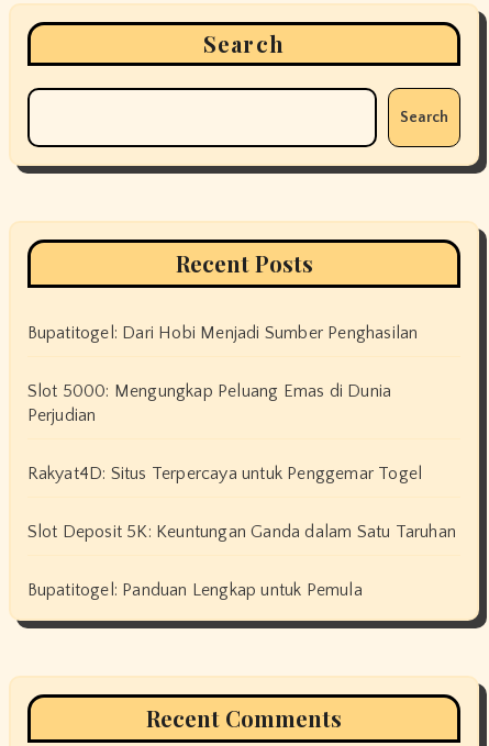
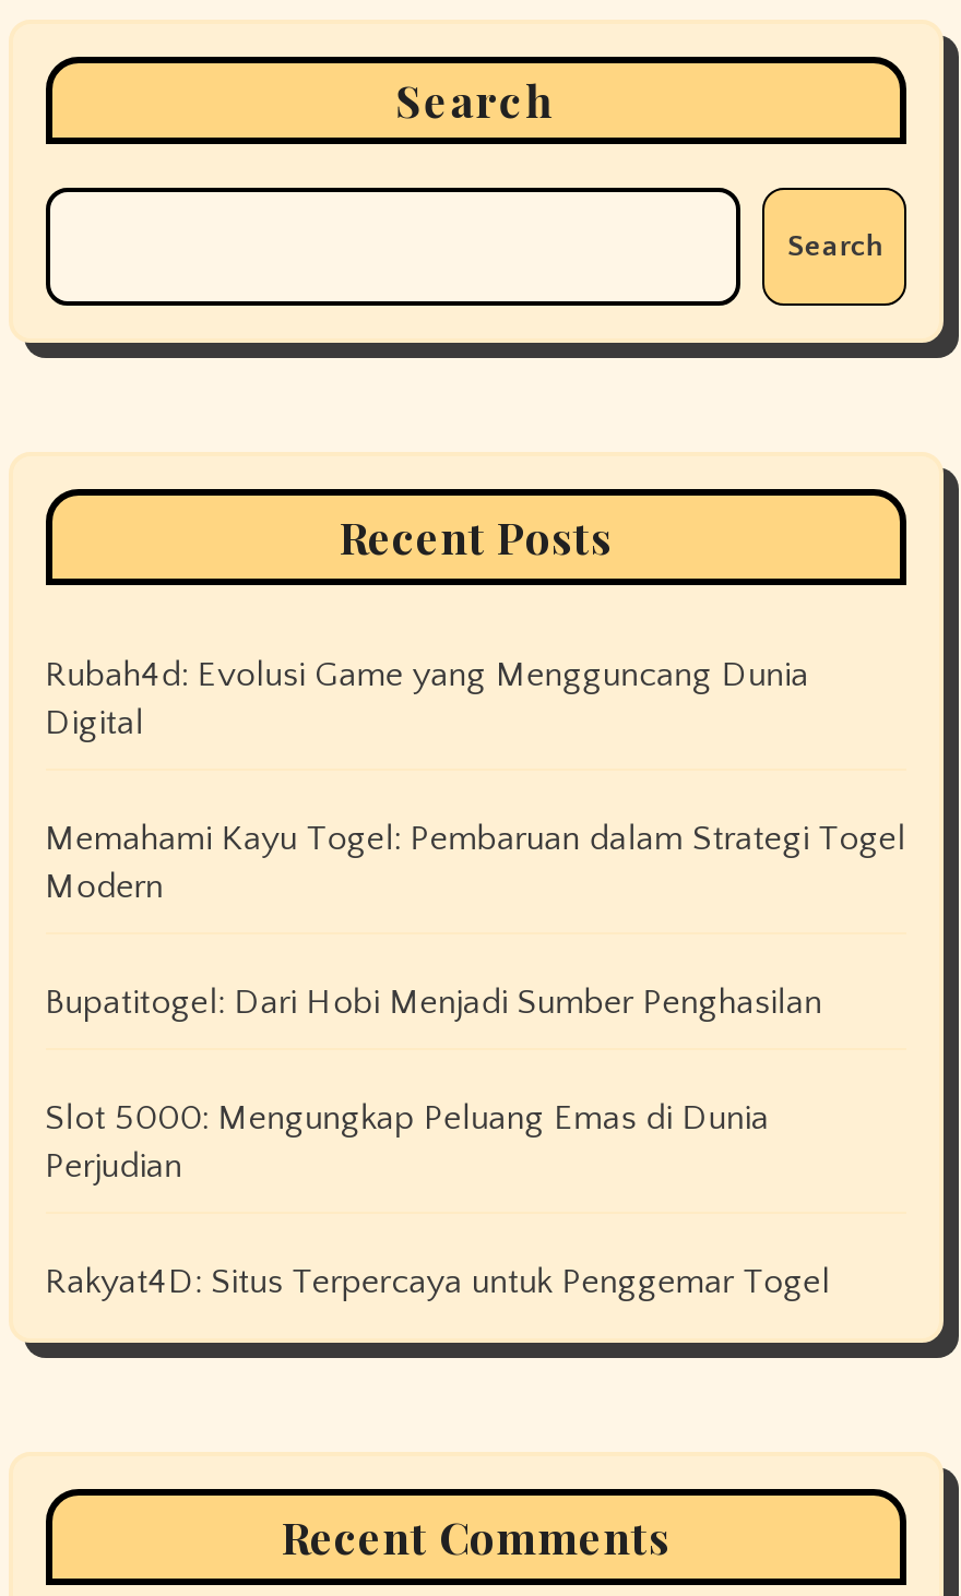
none -> [45,655,906,907] Rubah4d: Evolusi Game yang Mengguncang Dunia | Digital | Memahami Kayu Togel: Pembaruan dalam Strategi Togel | Modern
moved [27,323,422,484] -> [45,983,830,1302]: Bupatitogel: Dari Hobi Menjadi Sumber Penghasilan | Slot 5000: Mengungkap Peluang Emas di Dunia | Perjudian | Rakyat4D: Situs Terpercaya untuk Penggemar Togel
[27,522,456,600] Slot Deposit 5K: Keuntungan Ganda dalam Satu Taruhan | Bupatitogel: Panduan Lengkap untuk Pemula -> none

